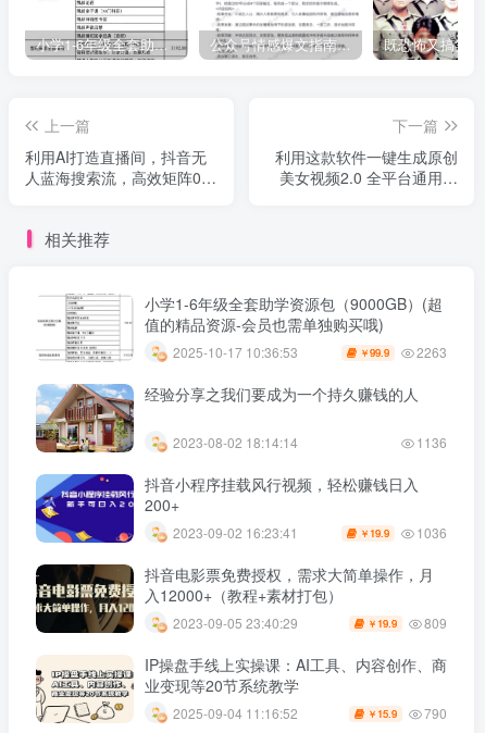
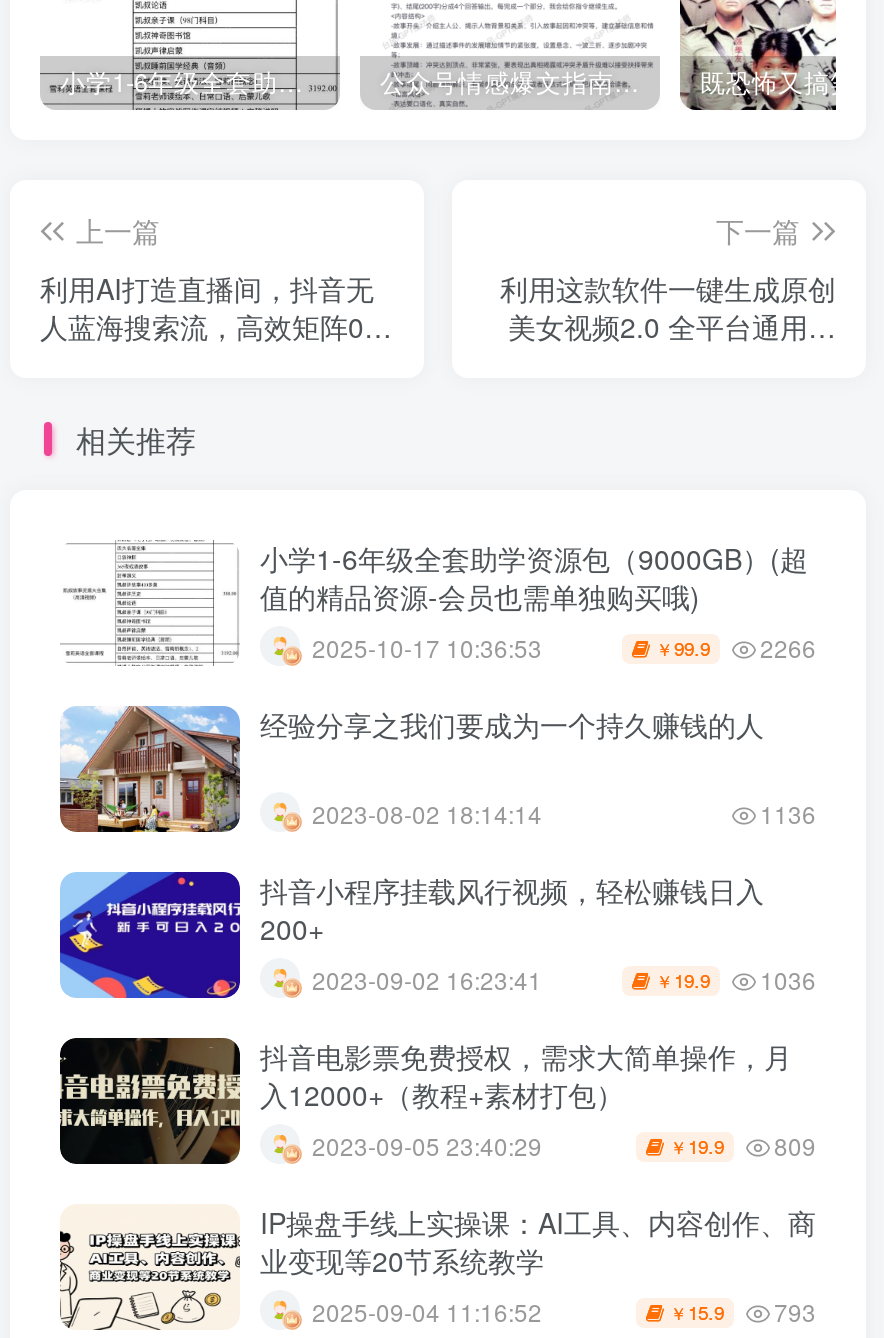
[360,342,447,361] ￥99.9 2263 -> [656,629,816,663] ￥99.9 2266
[368,703,447,722] ￥15.9 790 -> [670,1293,816,1327] ￥15.9 793

